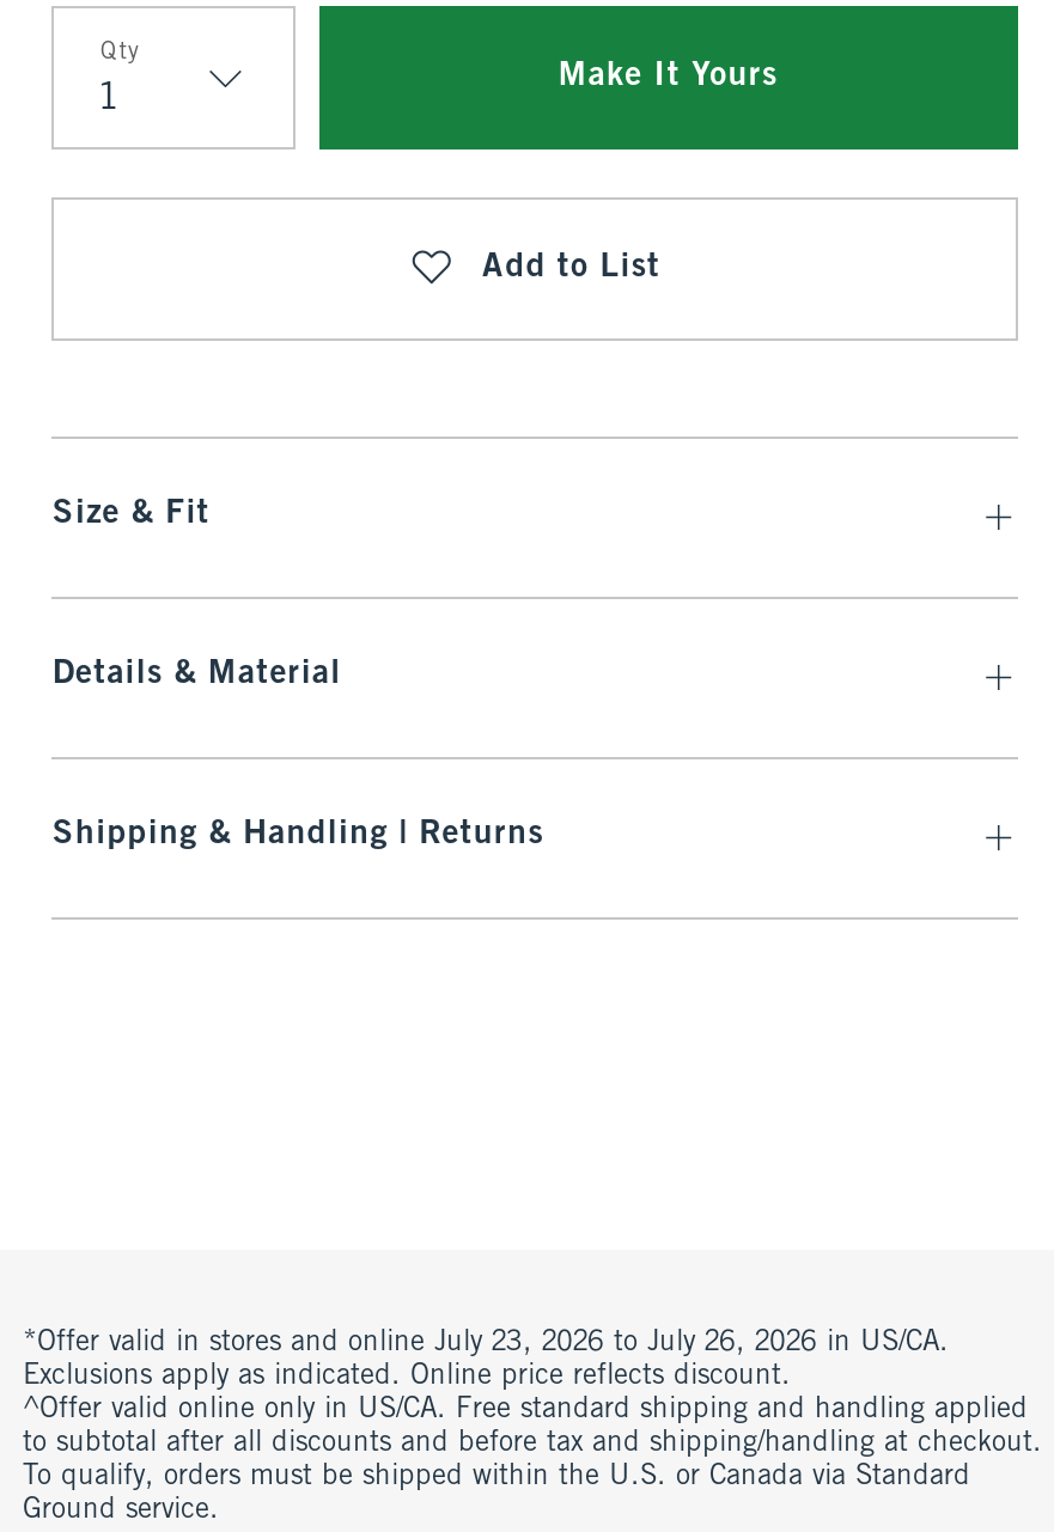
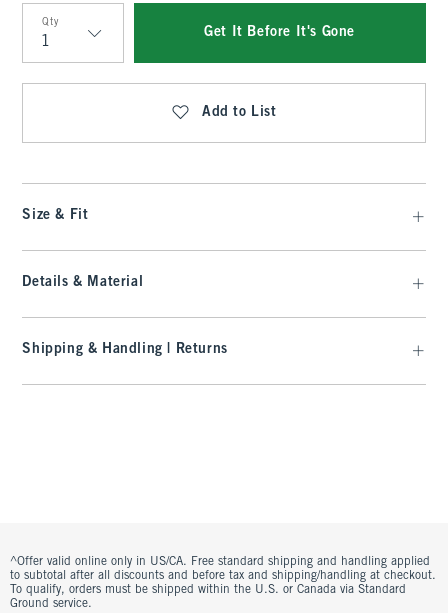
[558,61,778,92] Make It Yours -> [204,26,355,39] Get It Before It's Gone
[23,1329,949,1391] *Offer valid in stores and online July 23, 2026 to July 26, 2026 in US/CA. | Exclusions apply as indicated. Online price reflects discount. -> none

